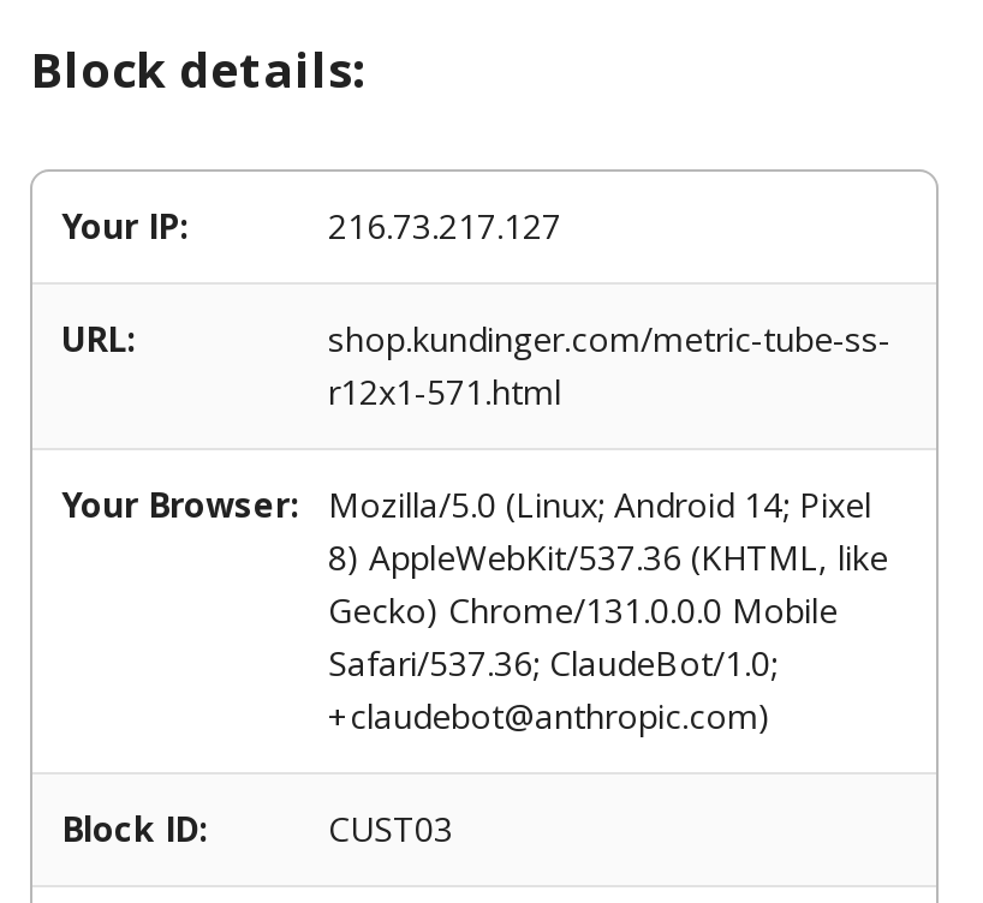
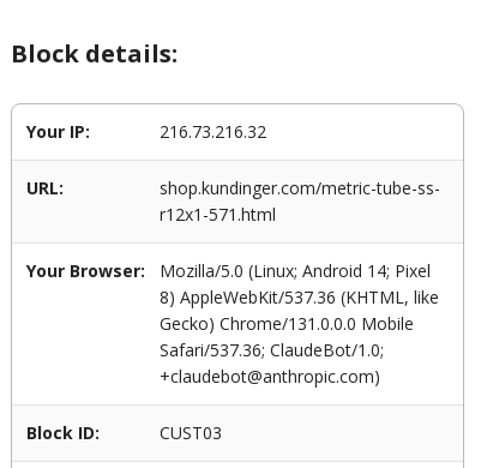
[328,203,561,249] 216.73.217.127 -> [160,120,266,143] 216.73.216.32

